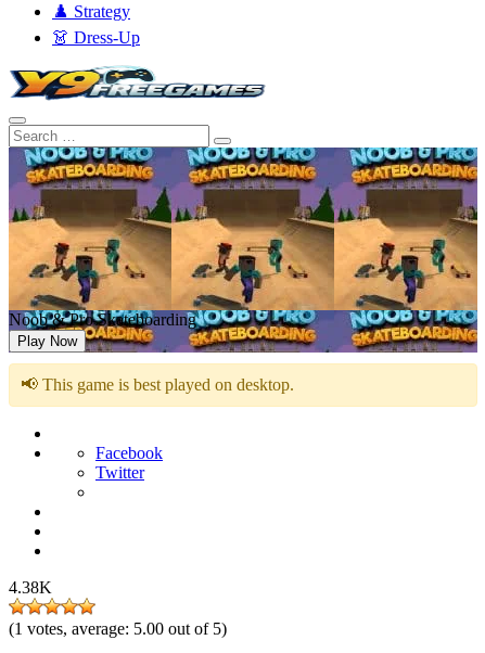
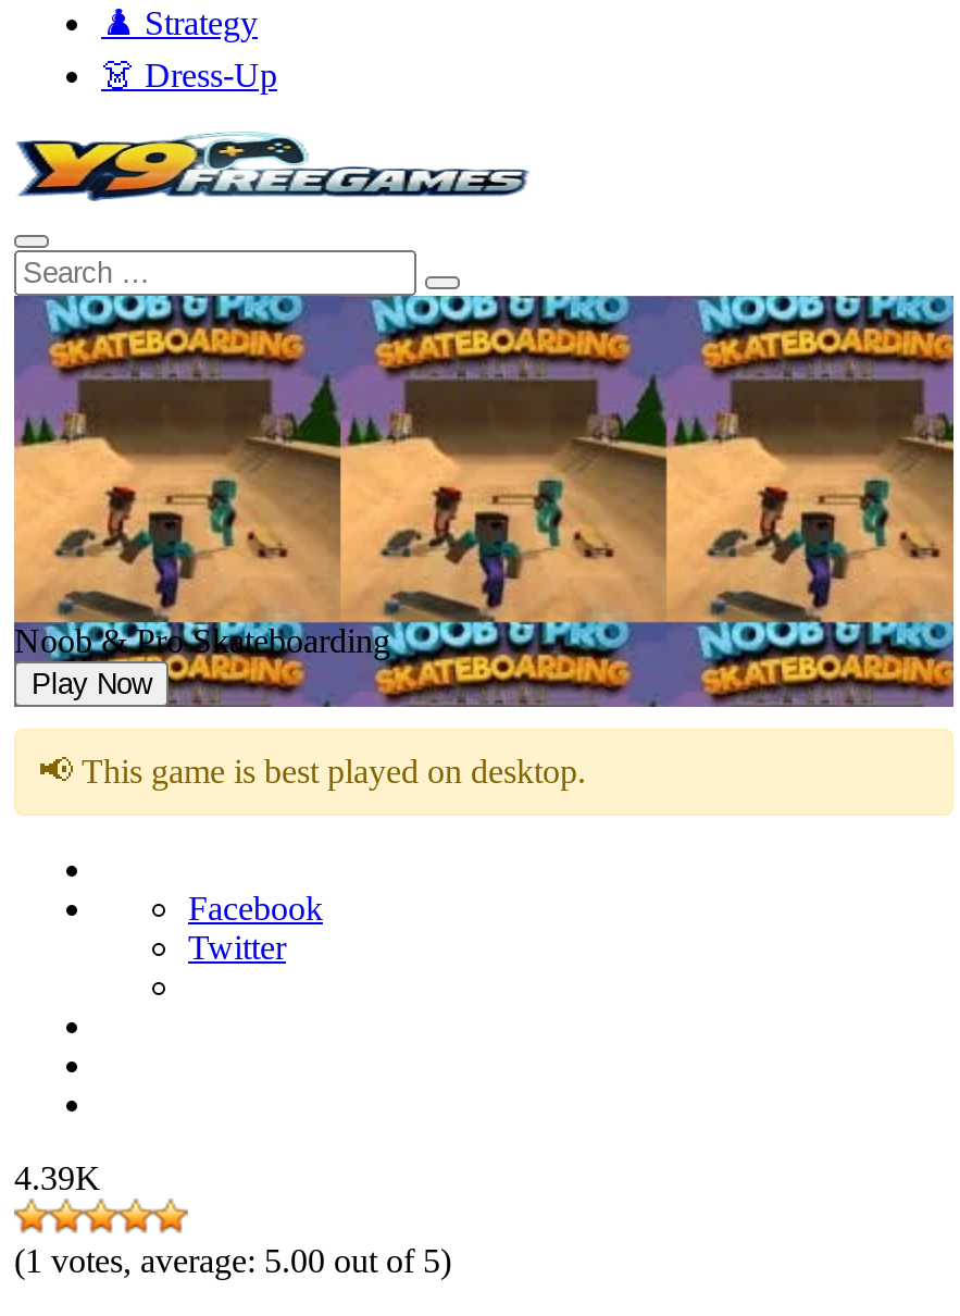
[9,578,52,597] 4.38K -> [14,1159,101,1196] 4.39K

